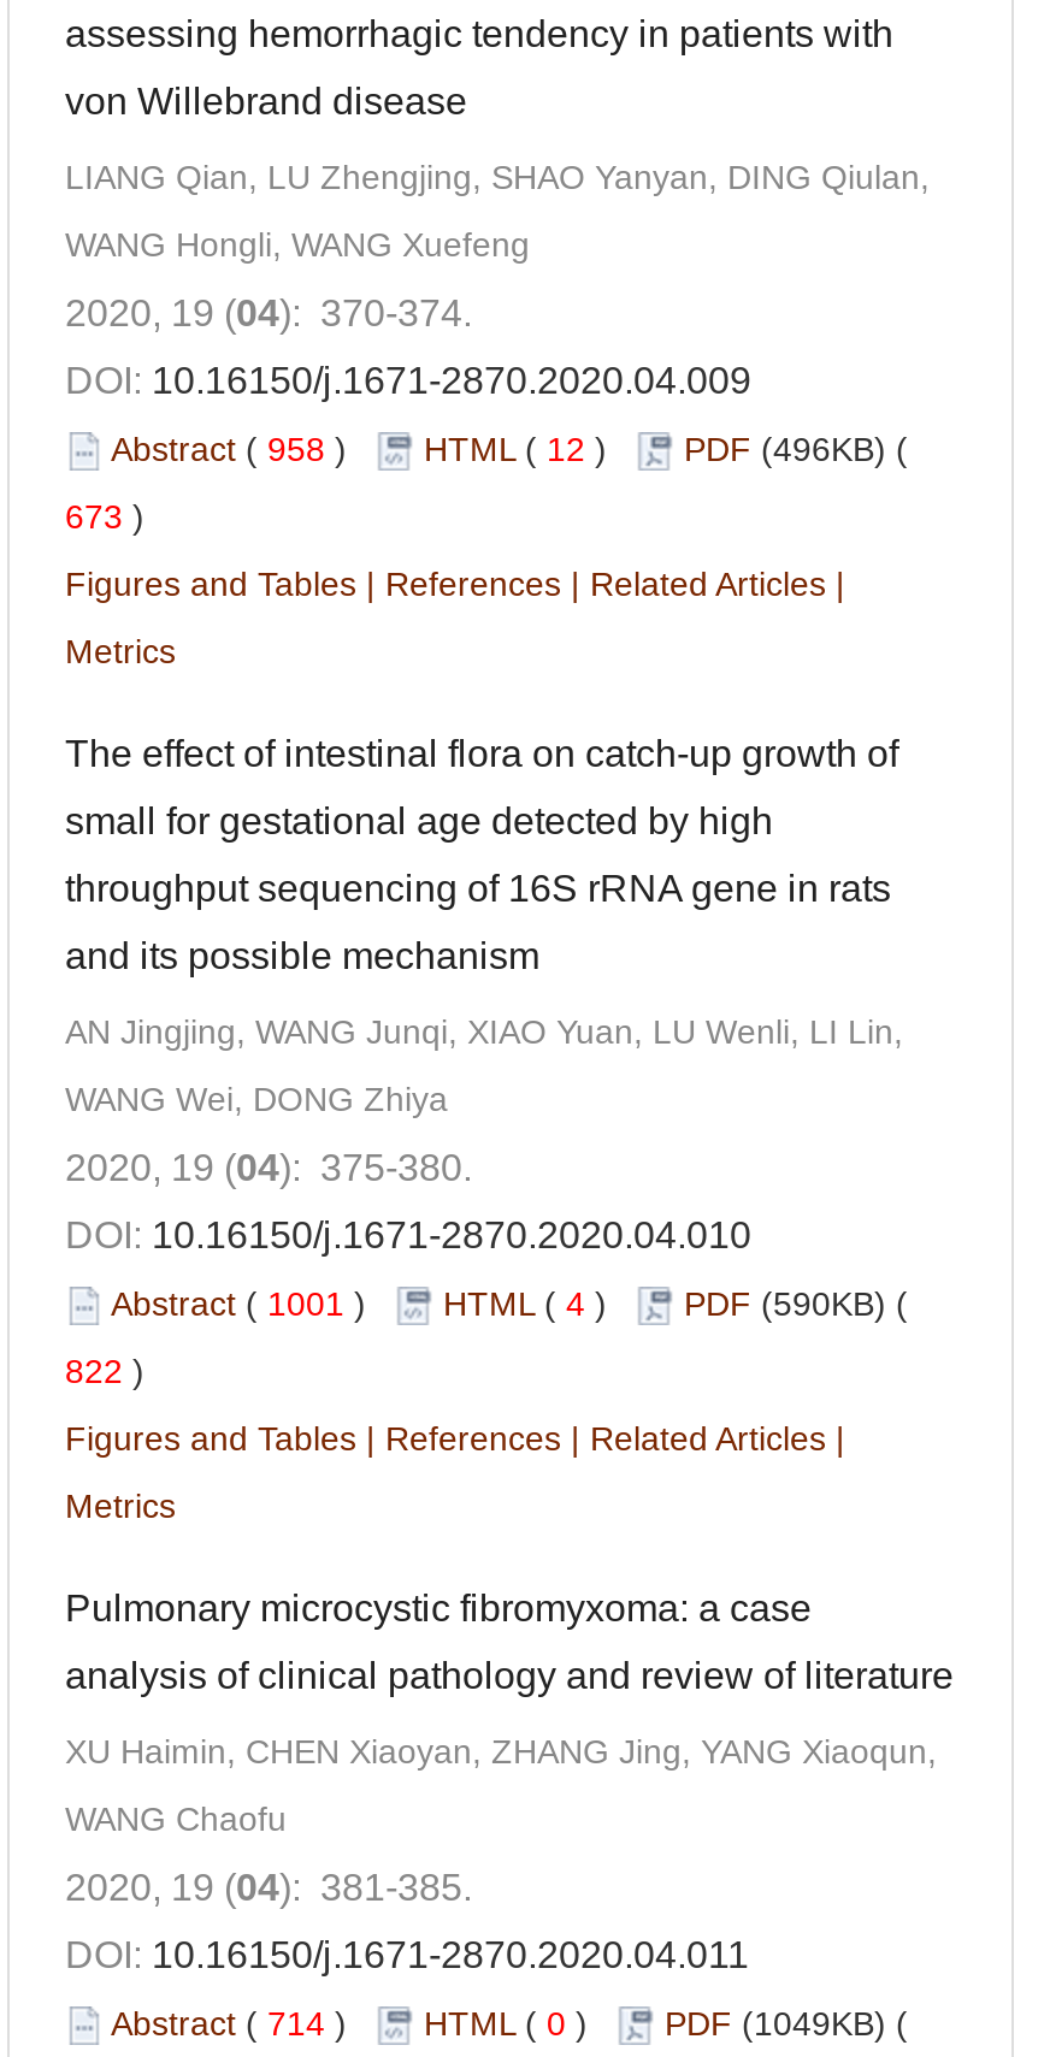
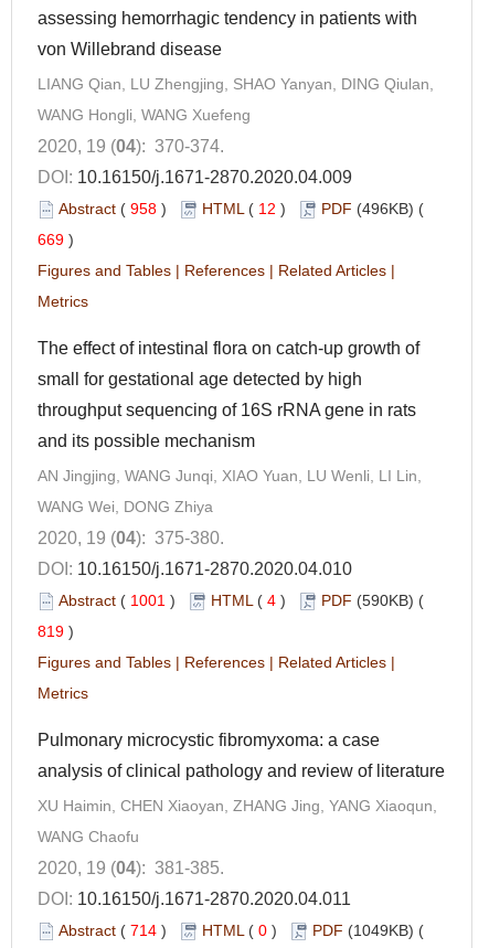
[65,497,164,535] 673) -> [38,230,83,248] 669)
[65,1351,164,1390] 822) -> [38,622,83,640] 819)

